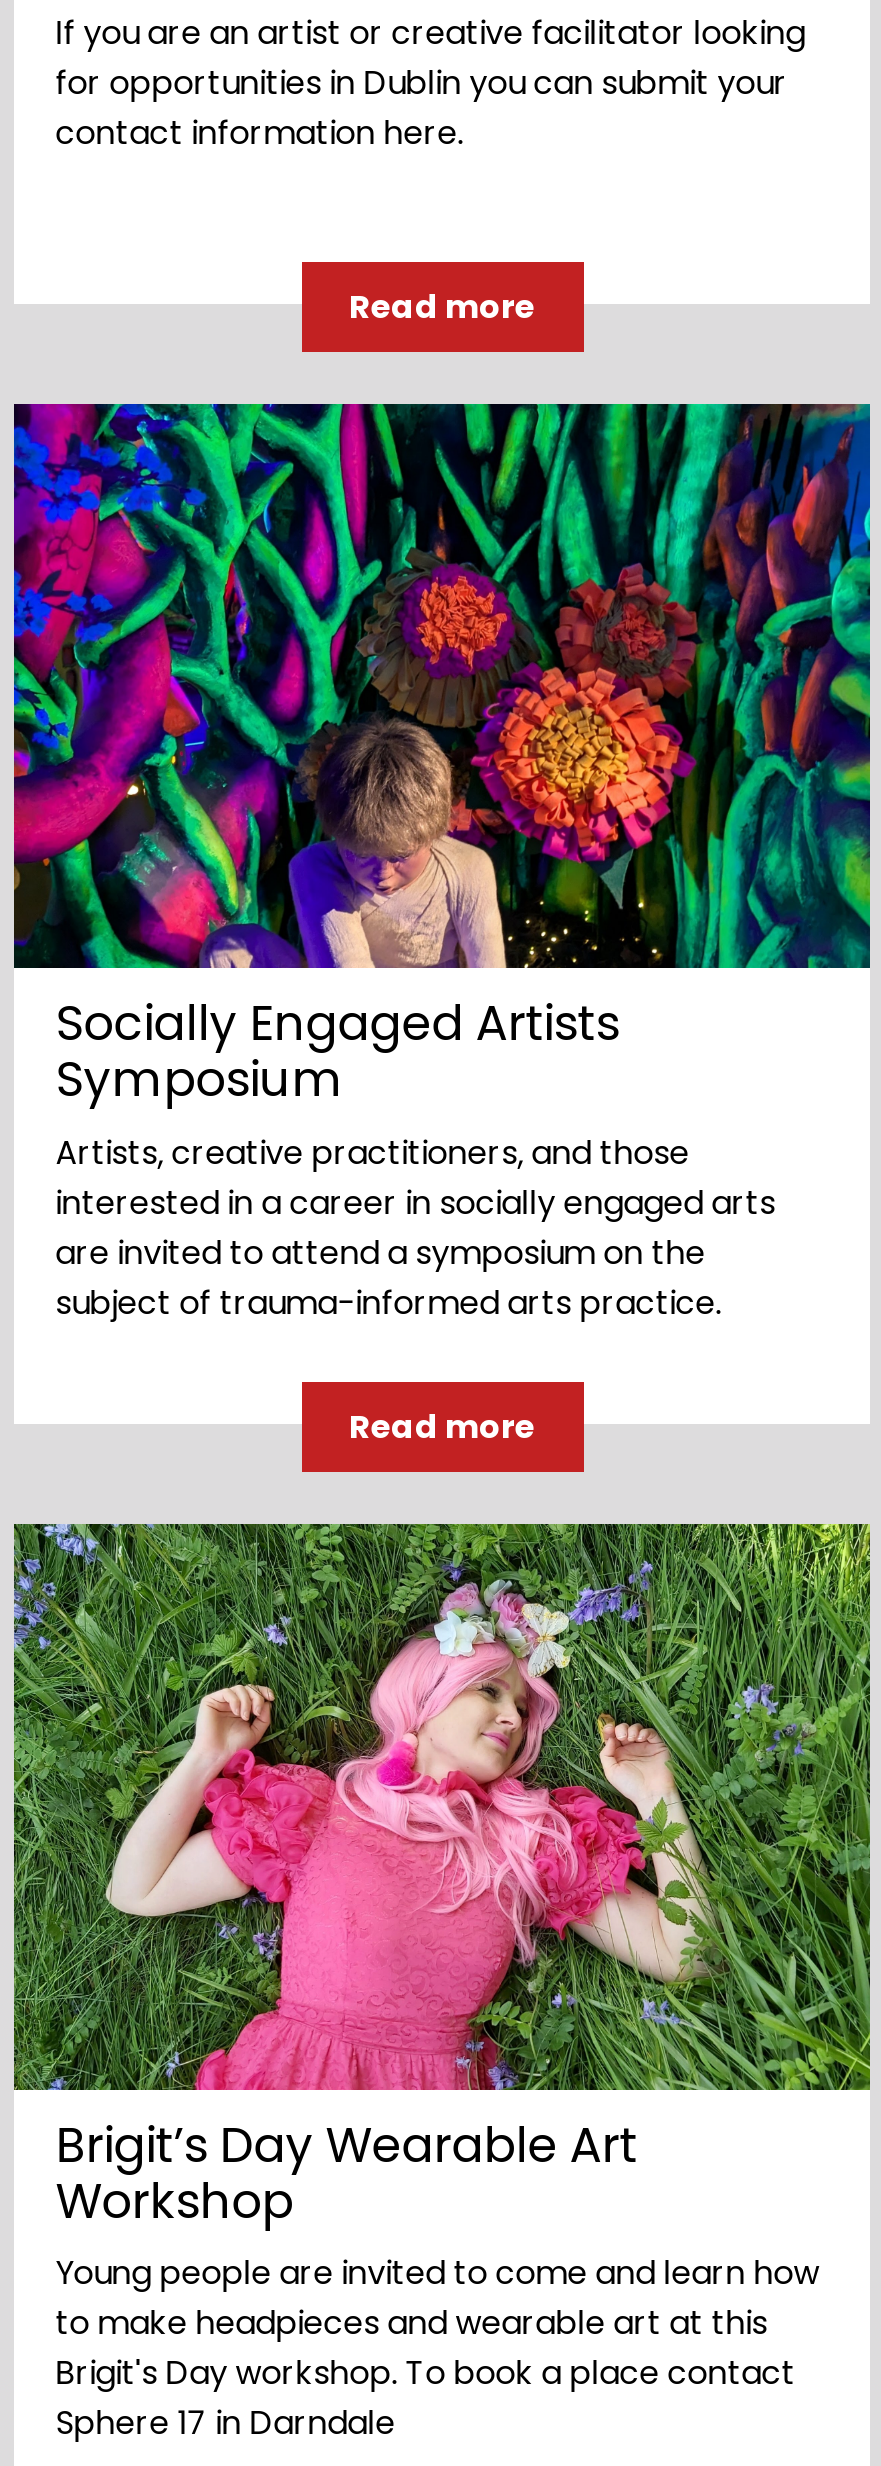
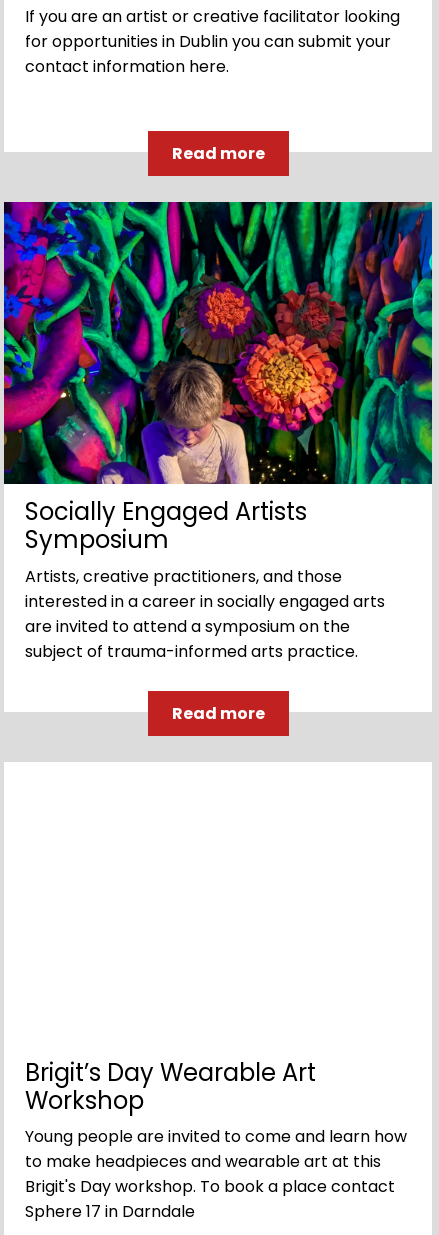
[12,1522,872,2092] [image] -> none

